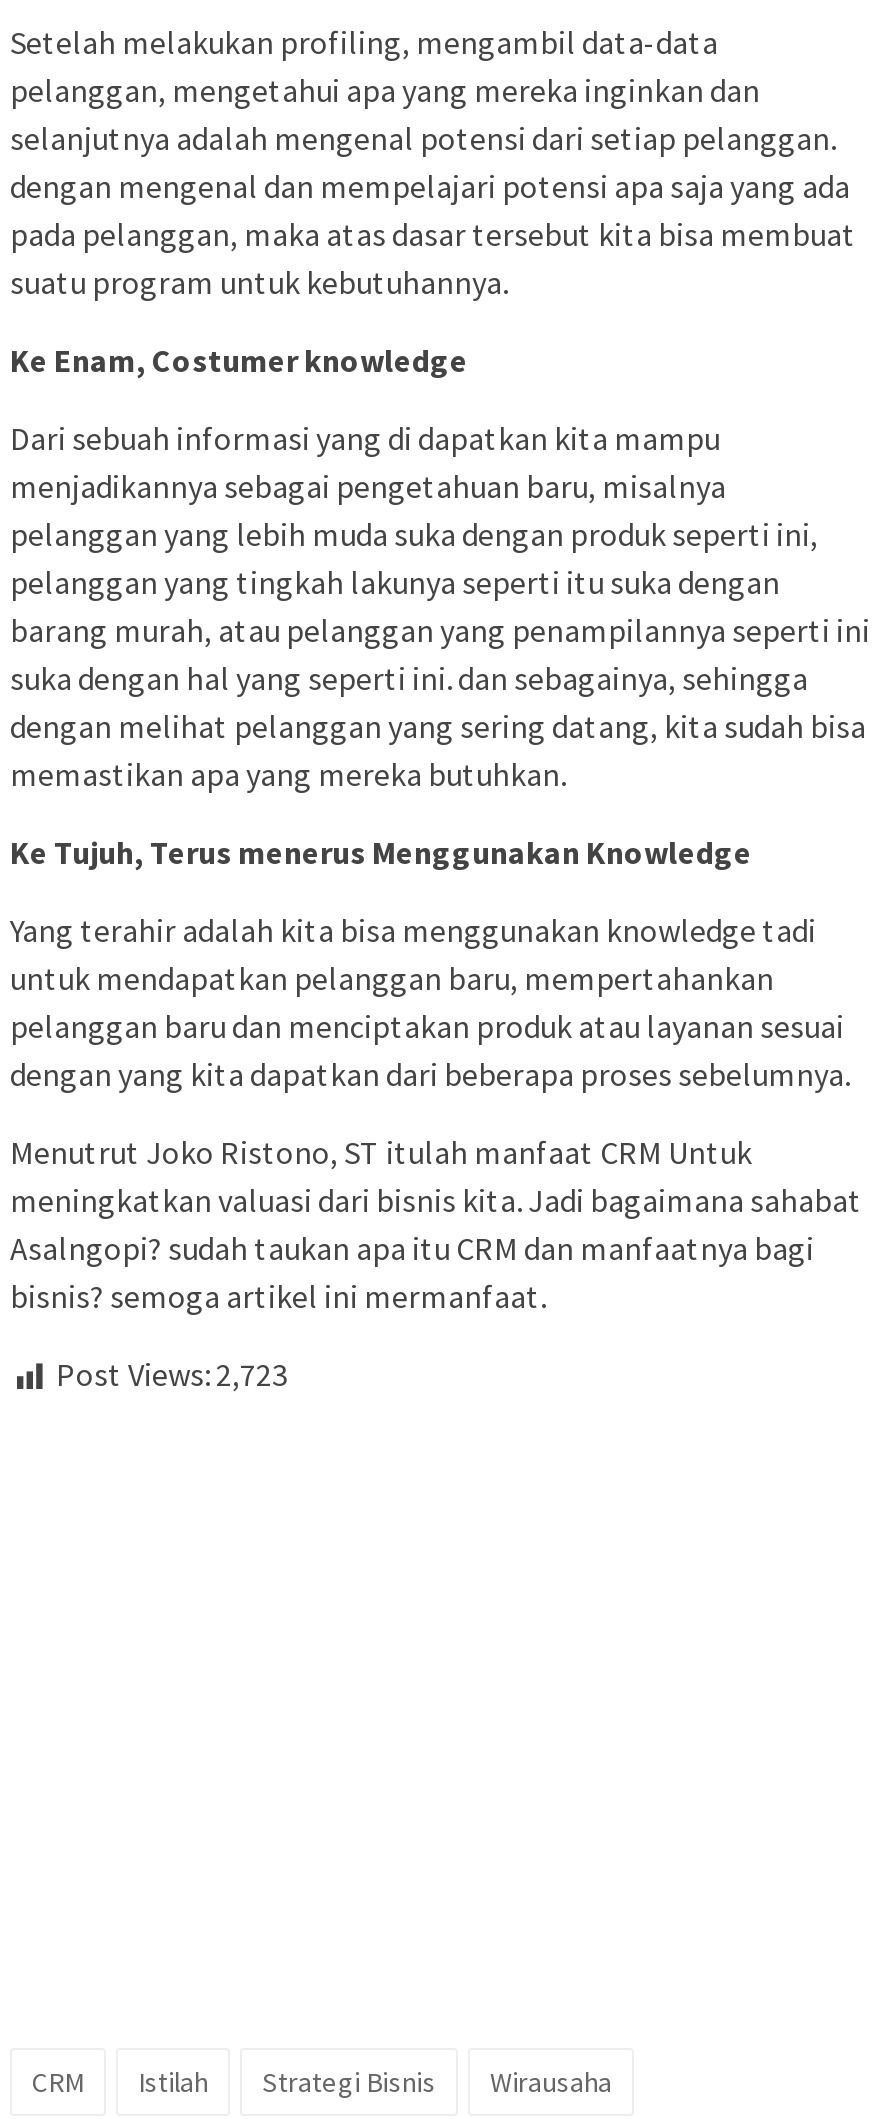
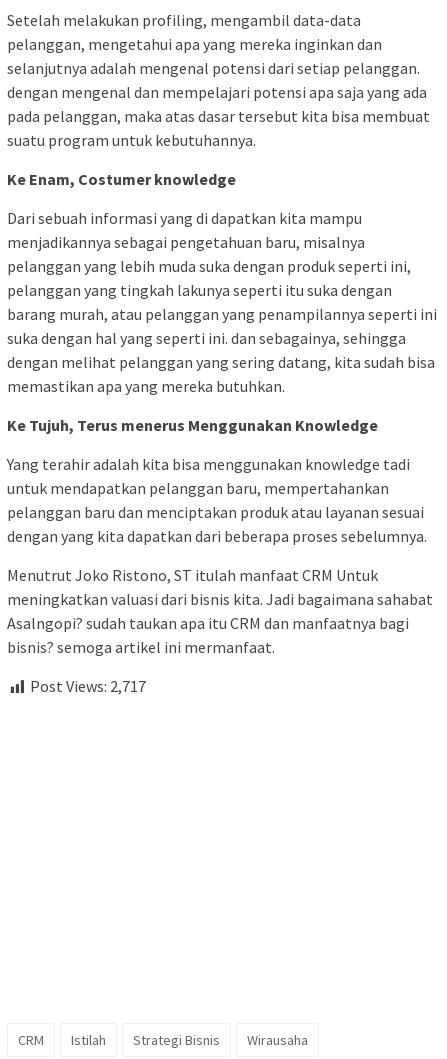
[56,1355,288,1395] Post Views: 2,723 -> [30,676,146,696] Post Views: 2,717

